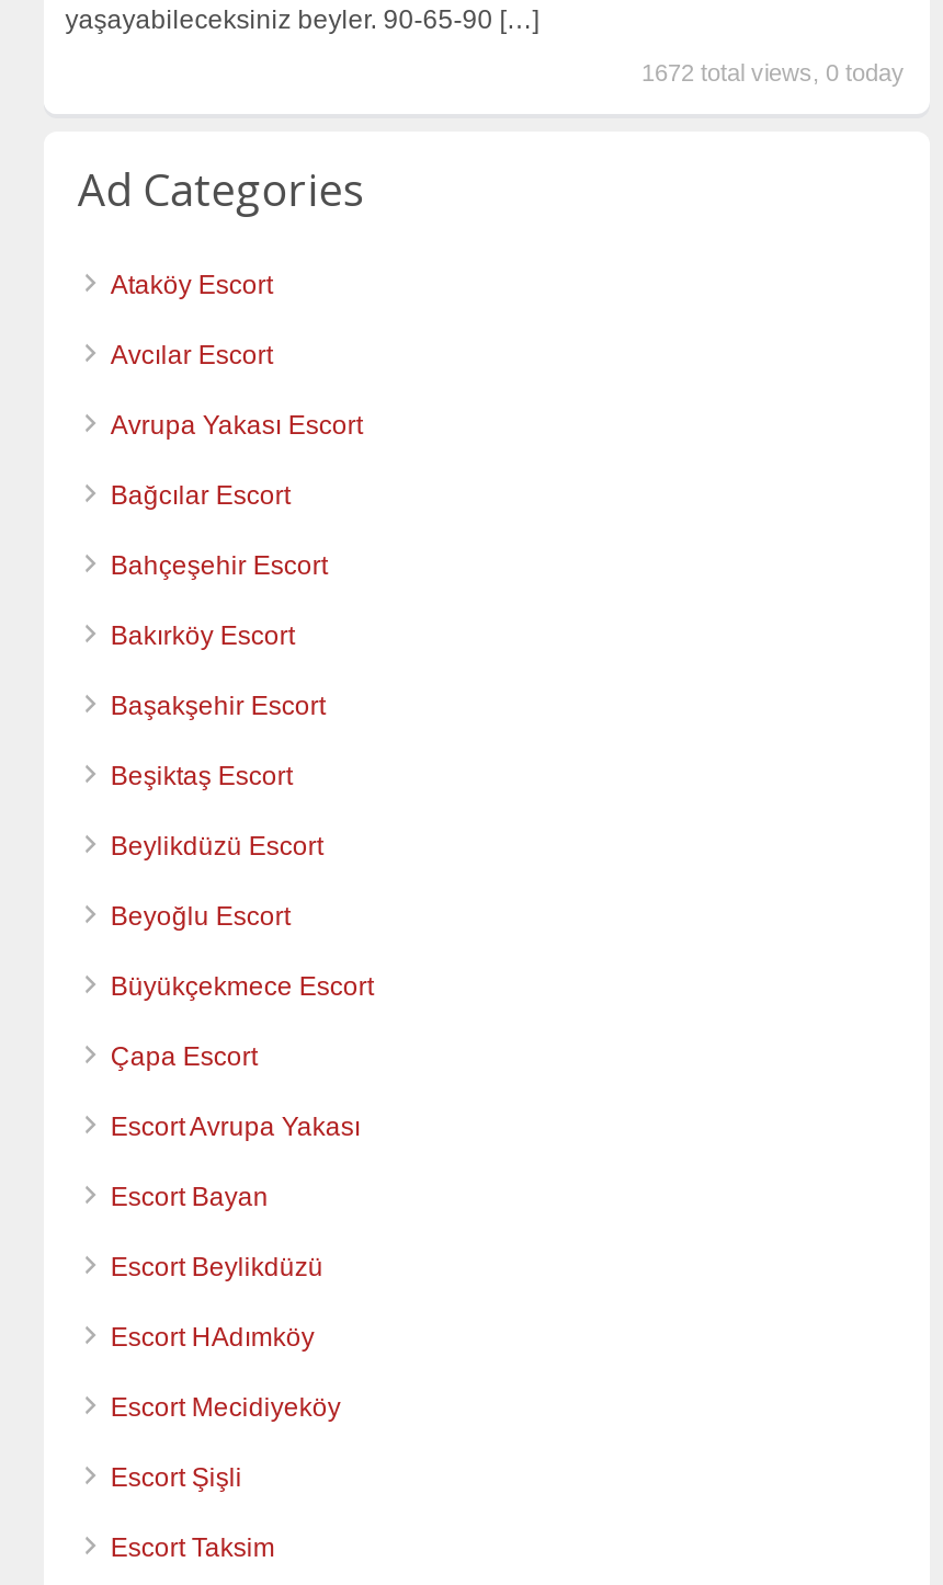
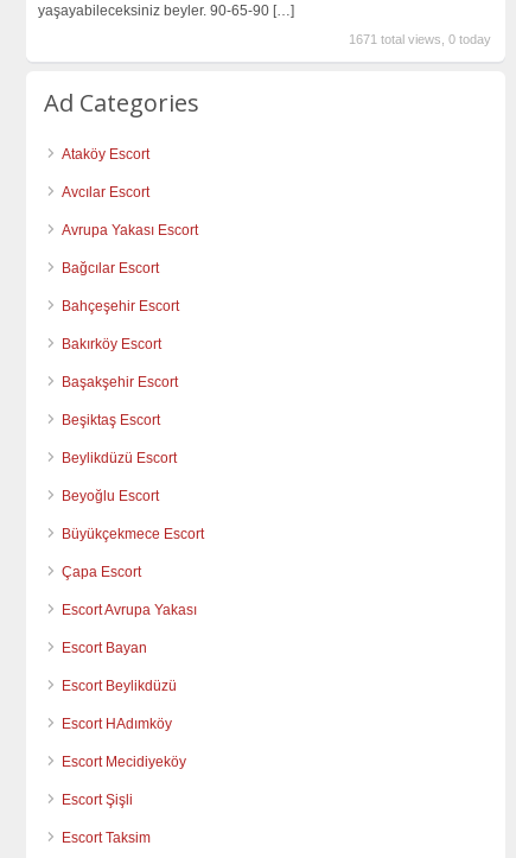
[641,60,904,86] 1672 total views, 0 today -> [349,32,492,47] 1671 total views, 0 today

